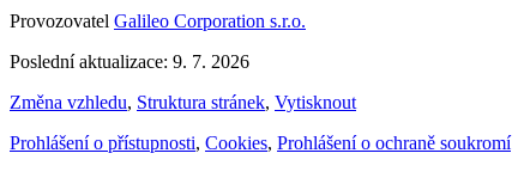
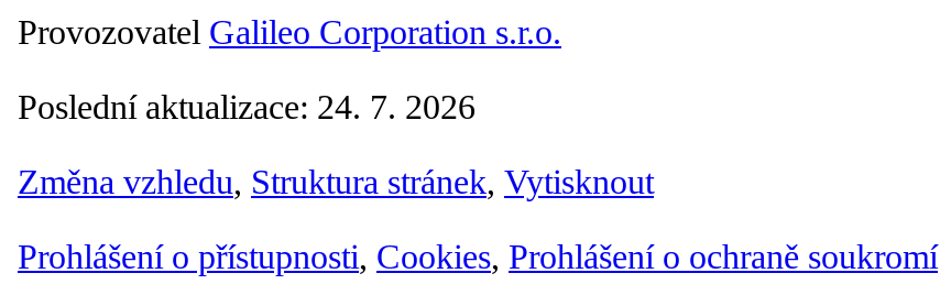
[10,51,249,71] Poslední aktualizace: 9. 7. 2026 -> [18,87,475,125] Poslední aktualizace: 24. 7. 2026

